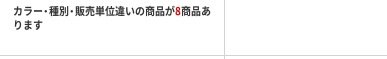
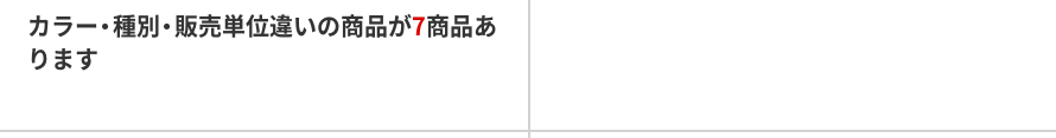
[13,3,211,18] カラー・種別・販売単位違いの商品が8商品あ -> [27,7,497,42] カラー・種別・販売単位違いの商品が7商品あ

